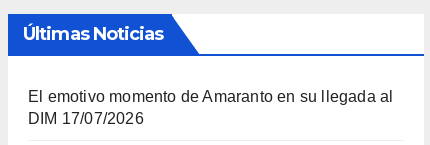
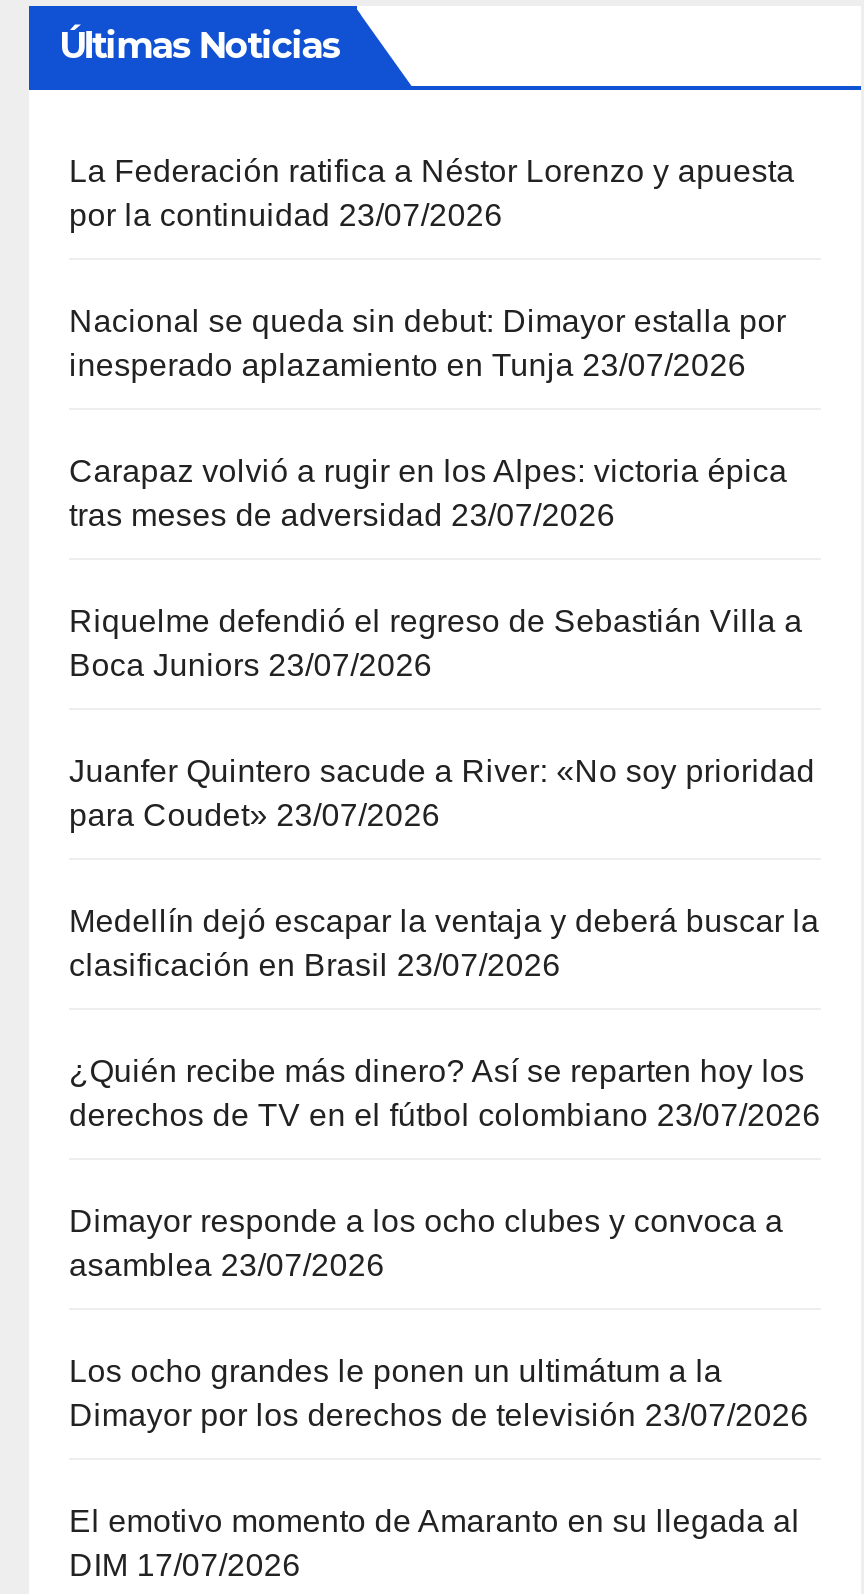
none -> [69,154,821,1432] La Federación ratifica a Néstor Lorenzo y apuesta | por la continuidad 23/07/2026 | Nacional se queda sin debut: Dimayor estalla por | inesperado aplazamiento en Tunja 23/07/2026 | Carapaz volvió a rugir en los Alpes: victoria épica | tras meses de adversidad 23/07/2026 | Riquelme defendió el regreso de Sebastián Villa a | Boca Juniors 23/07/2026 | Juanfer Quintero sacude a River: «No soy prioridad | para Coudet» 23/07/2026 | Medellín dejó escapar la ventaja y deberá buscar la | clasificación en Brasil 23/07/2026 | ¿Quién recibe más dinero? Así se reparten hoy los | derechos de TV en el fútbol colombiano 23/07/2026 | Dimayor responde a los ocho clubes y convoca a | asamblea 23/07/2026 | Los ocho grandes le ponen un ultimátum a la | Dimayor por los derechos de televisión 23/07/2026

